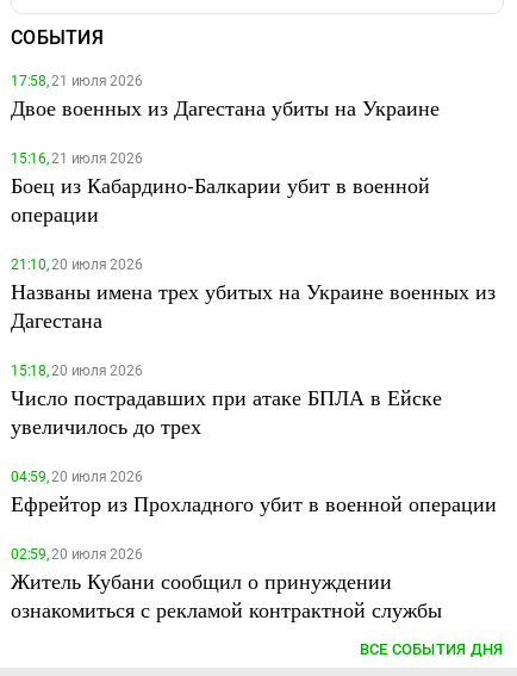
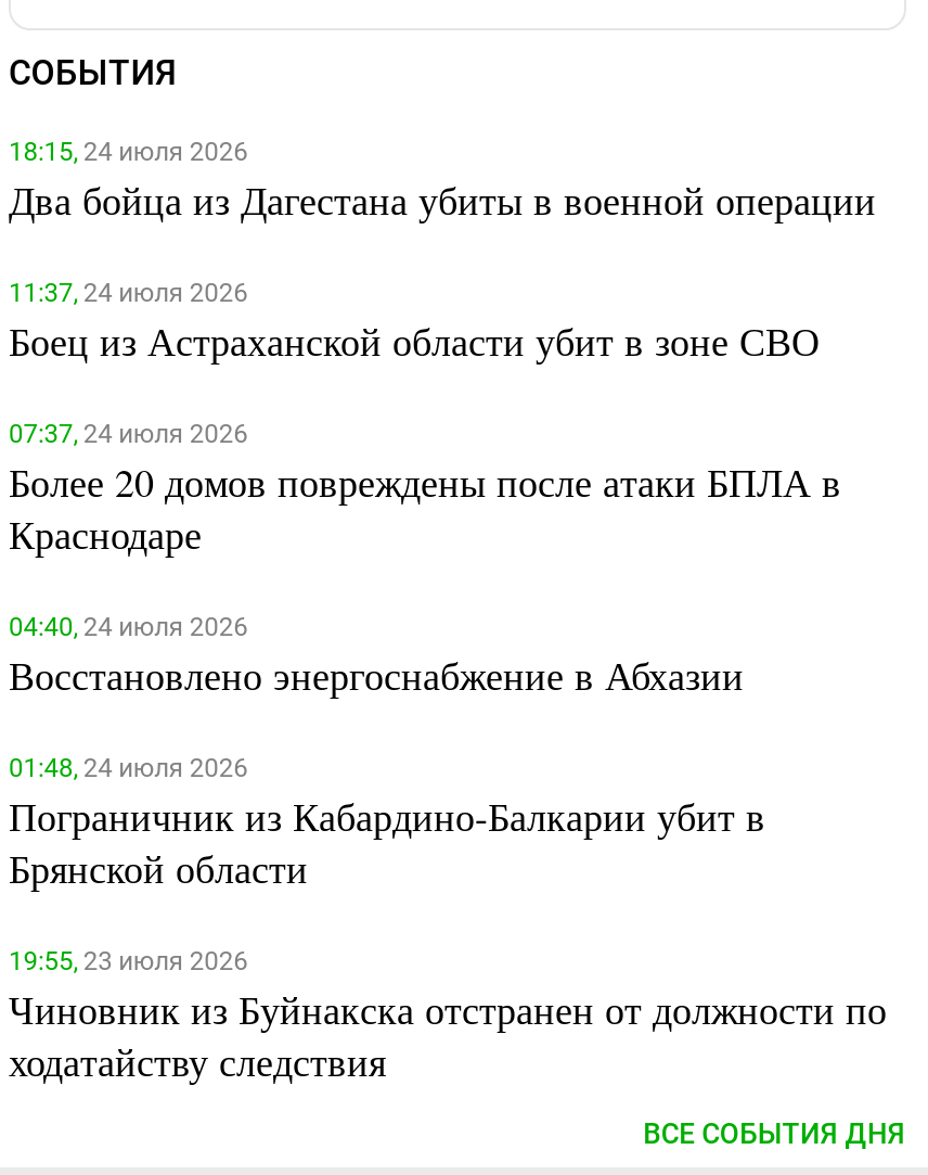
[11,73,440,122] 17:58, 21 июля 2026 | Двое военных из Дагестана убиты на Украине -> [9,137,876,226] 18:15, 24 июля 2026 | Два бойца из Дагестана убиты в военной операции
[11,150,430,228] 15:16, 21 июля 2026 | Боец из Кабардино-Балкарии убит в военной | операции -> [9,278,820,367] 11:37, 24 июля 2026 | Боец из Астраханской области убит в зоне СВО
[11,256,496,334] 21:10, 20 июля 2026 | Названы имена трех убитых на Украине военных из | Дагестана -> [9,419,841,560] 07:37, 24 июля 2026 | Более 20 домов повреждены после атаки БПЛА в | Краснодаре
[11,362,442,440] 15:18, 20 июля 2026 | Число пострадавших при атаке БПЛА в Ейске | увеличилось до трех -> [9,612,744,701] 04:40, 24 июля 2026 | Восстановлено энергоснабжение в Абхазии
[11,469,497,517] 04:59, 20 июля 2026 | Ефрейтор из Прохладного убит в военной операции -> [9,753,765,894] 01:48, 24 июля 2026 | Пограничник из Кабардино-Балкарии убит в | Брянской области
[11,546,442,624] 02:59, 20 июля 2026 | Житель Кубани сообщил о принуждении | ознакомиться с рекламой контрактной службы -> [9,946,887,1087] 19:55, 23 июля 2026 | Чиновник из Буйнакска отстранен от должности по | ходатайству следствия

